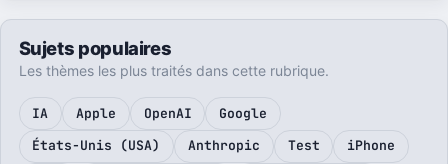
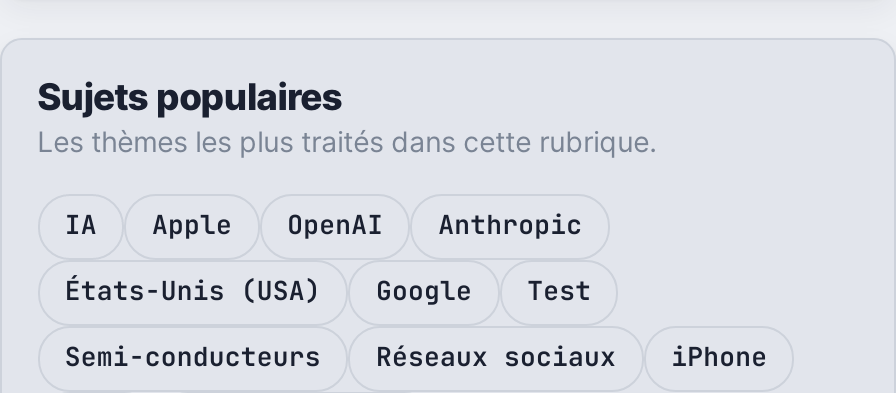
moved [32,137,260,154] -> [65,209,582,309]: États-Unis (USA) | Anthropic
none -> [65,341,616,375] Semi-conducteurs | Réseaux sociaux

